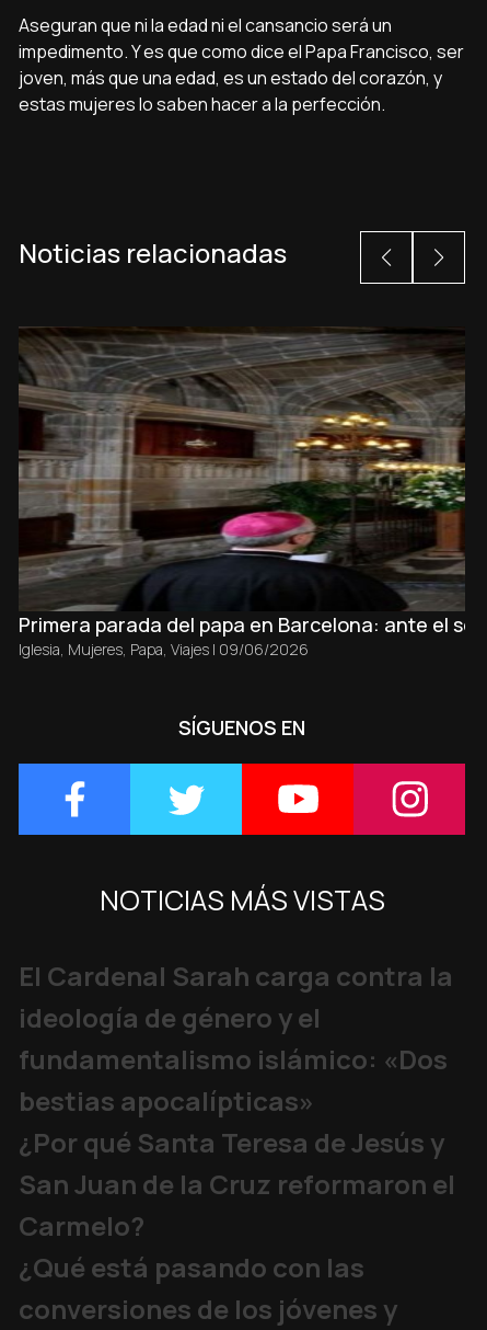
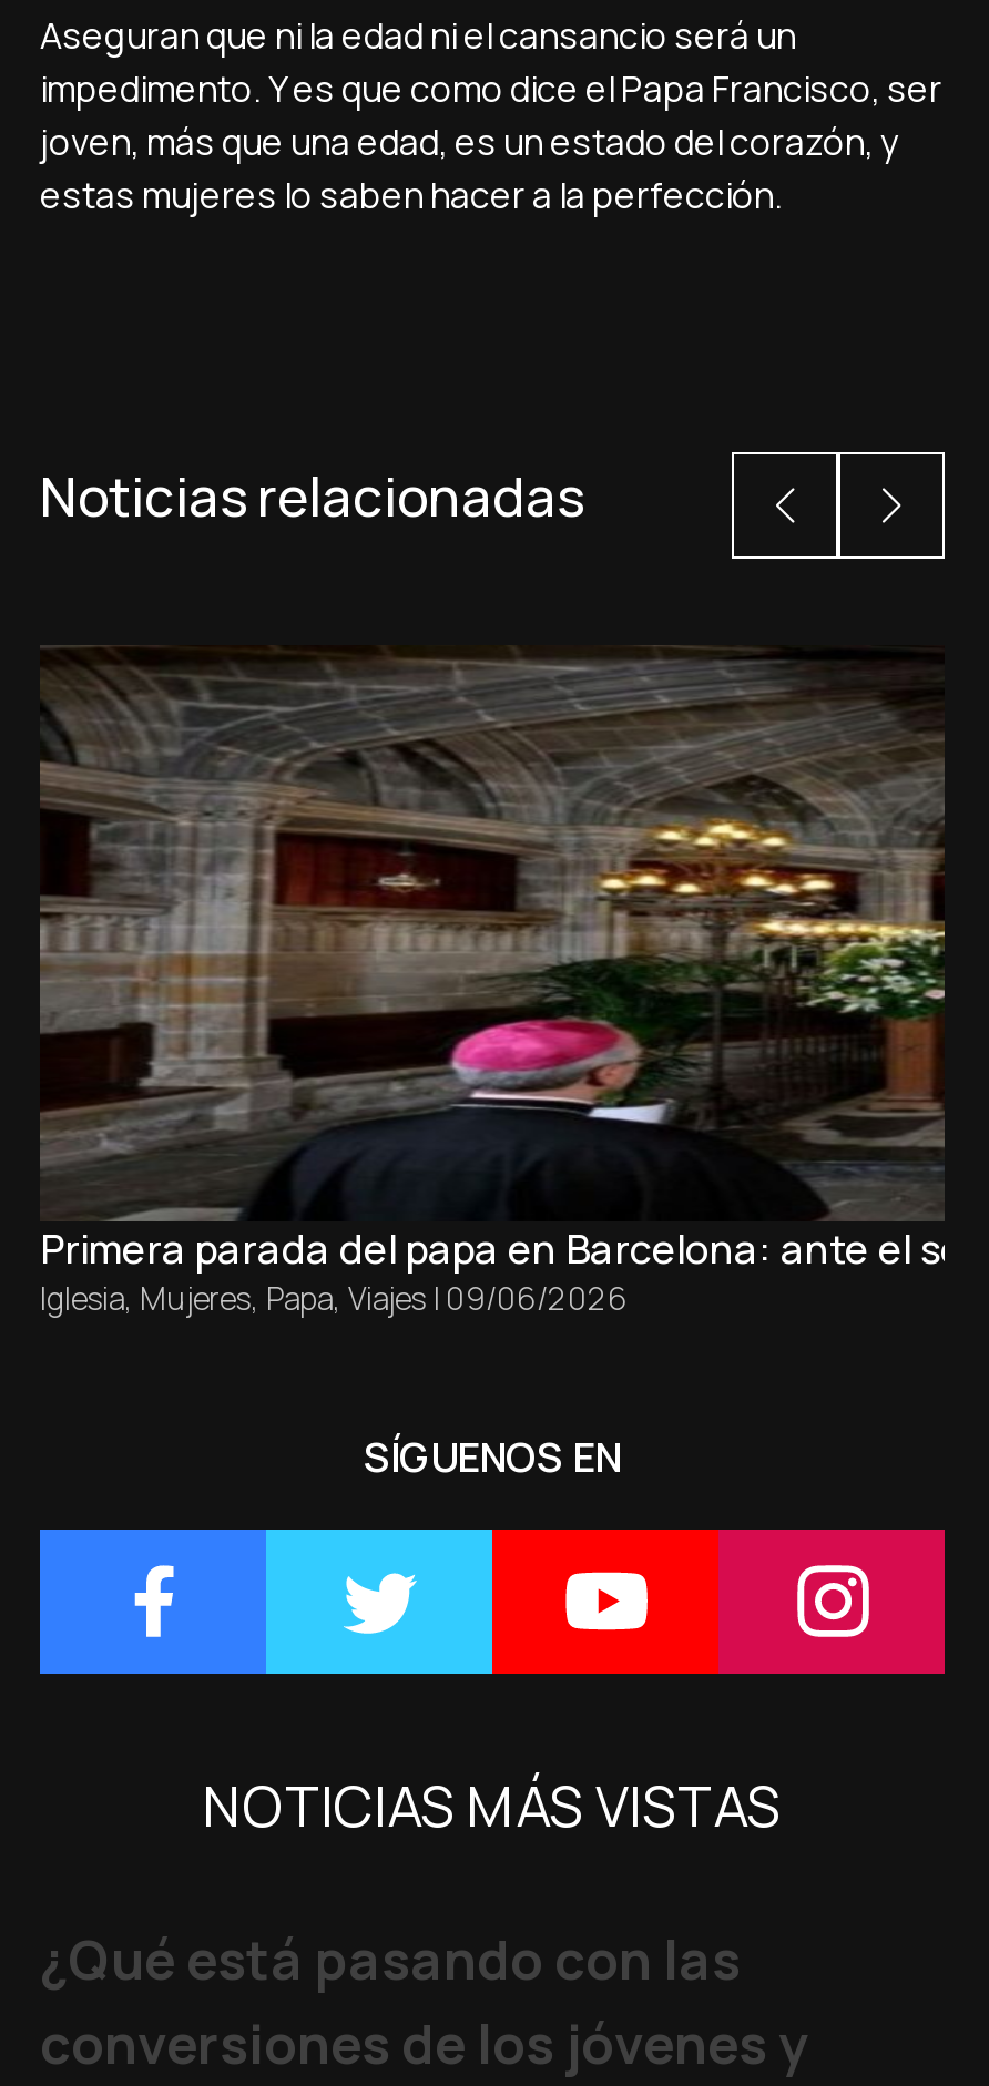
[19,958,455,1243] El Cardenal Sarah carga contra la | ideología de género y el | fundamentalismo islámico: «Dos | bestias apocalípticas» | ¿Por qué Santa Teresa de Jesús y | San Juan de la Cruz reformaron el | Carmelo? -> none

